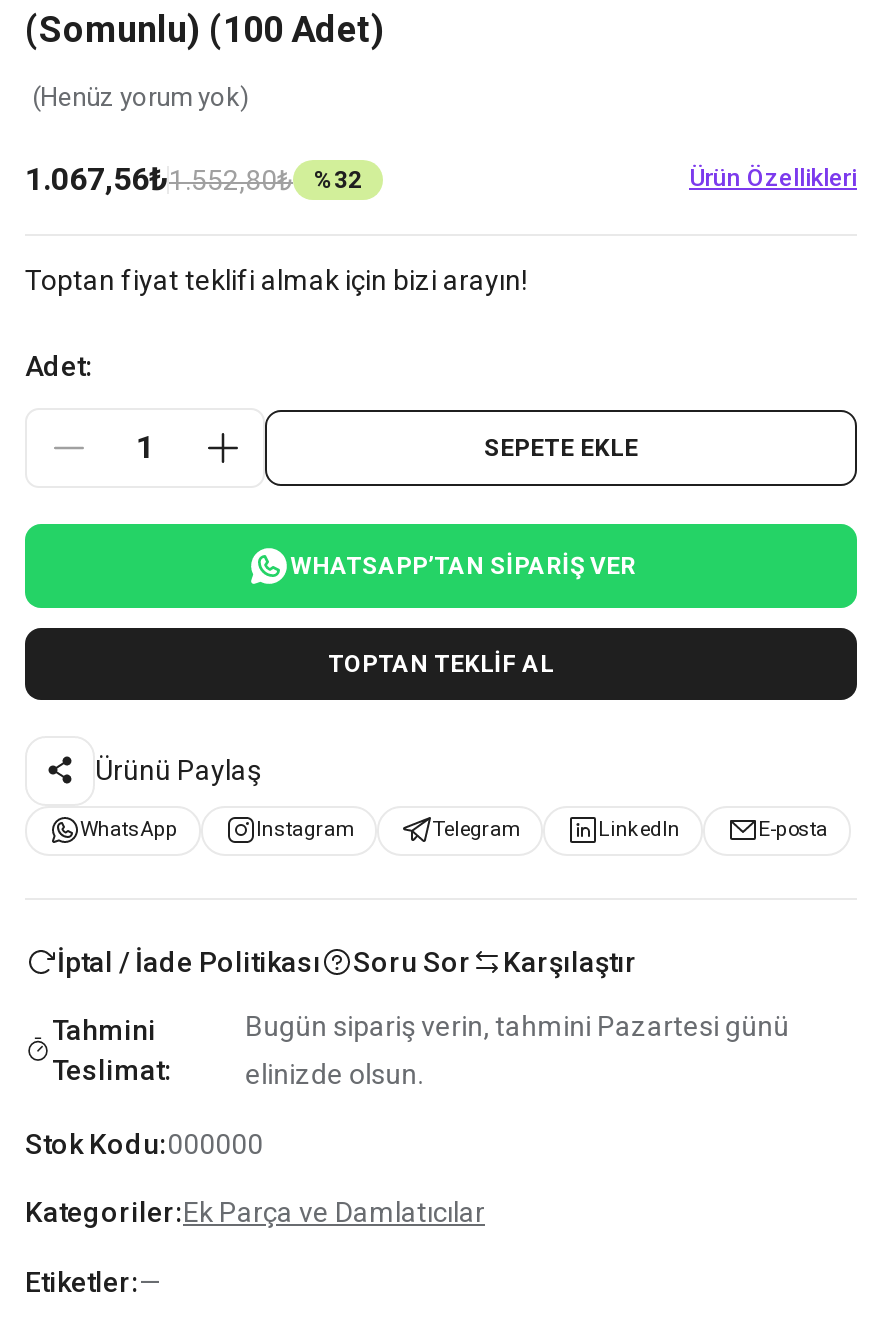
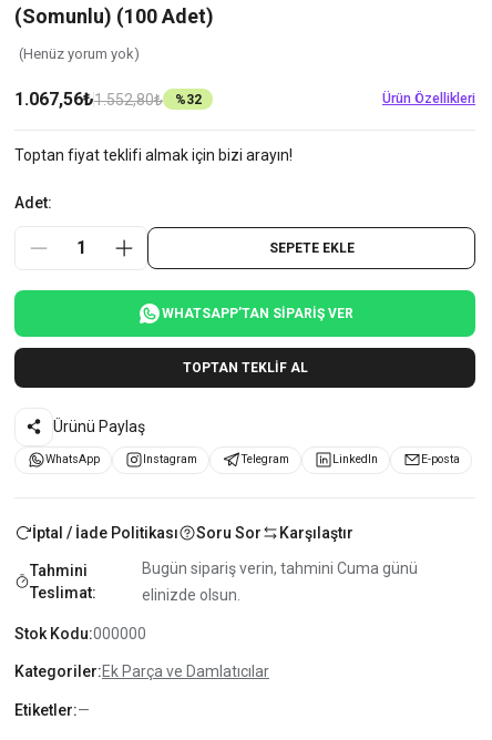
[245,1010,789,1042] Bugün sipariş verin, tahmini Pazartesi günü -> [142,560,418,577] Bugün sipariş verin, tahmini Cuma günü

